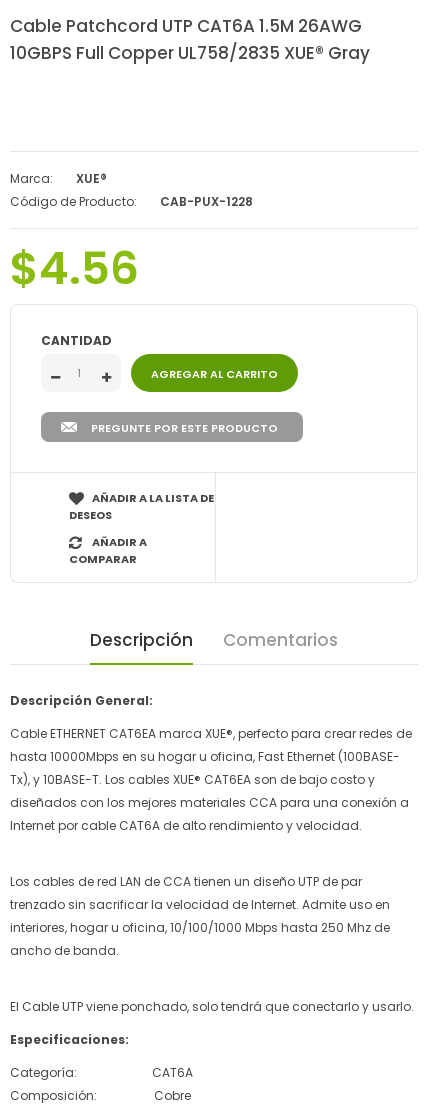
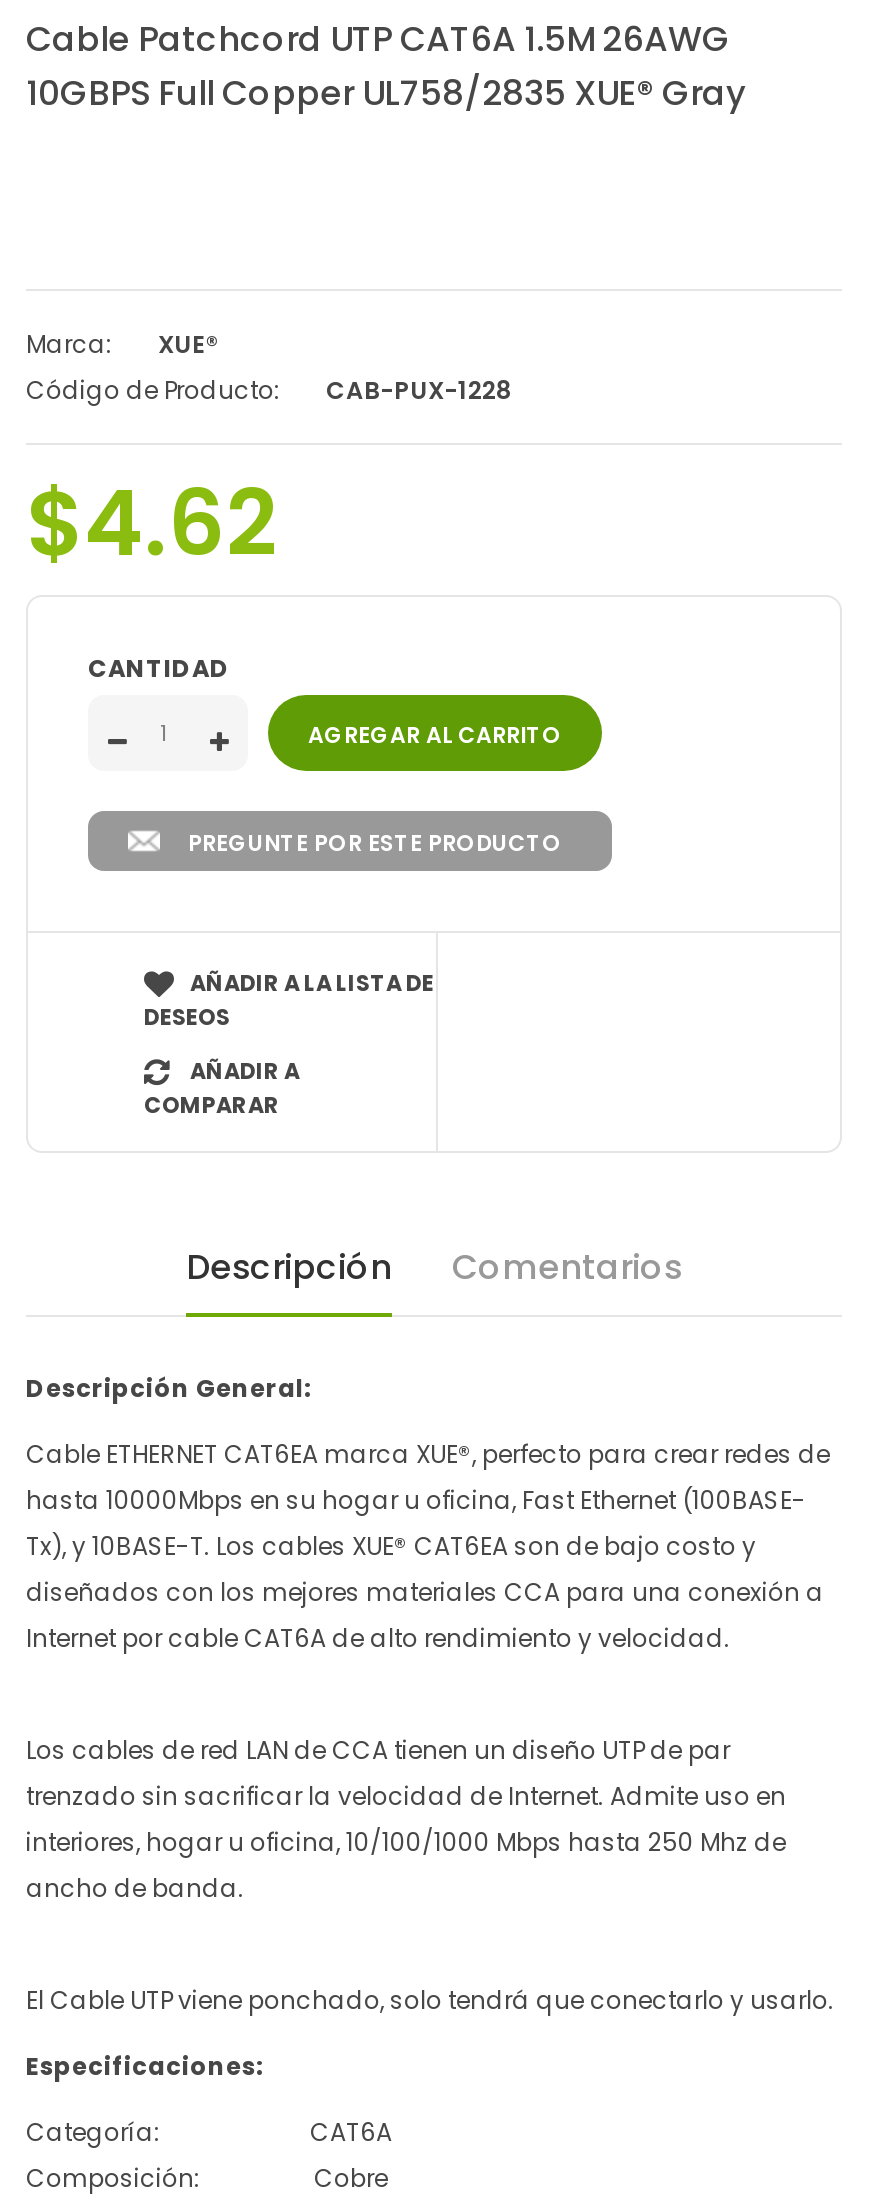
[10,237,139,300] $4.56 -> [26,461,278,587] $4.62

